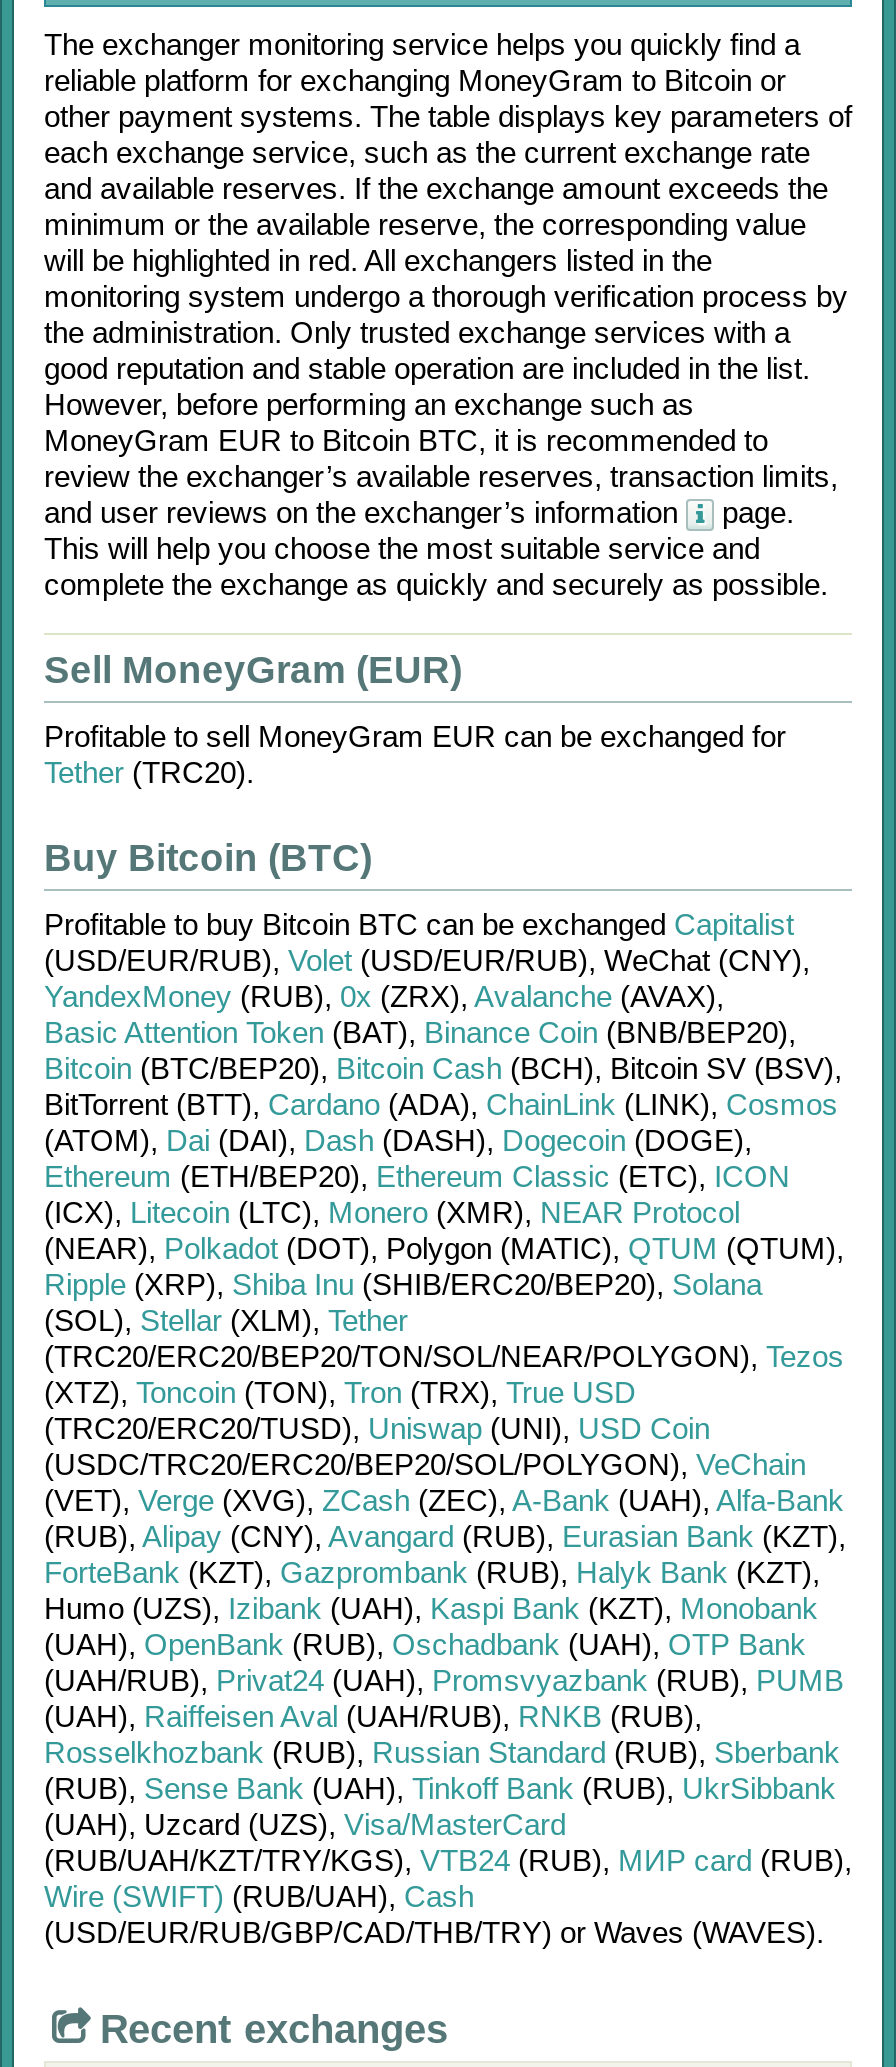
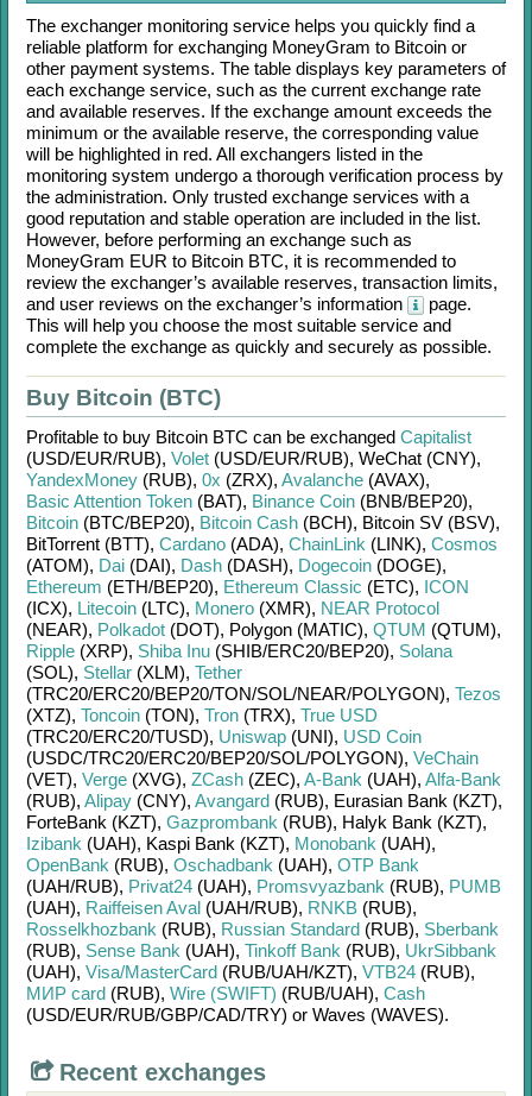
[44,649,786,789] Sell MoneyGram (EUR) | Profitable to sell MoneyGram EUR can be exchanged for | Tether (TRC20). -> none
[44,1591,818,1661] Humo (UZS), Izibank (UAH), Kaspi Bank (KZT), Monobank | (UAH), OpenBank (RUB), Oschadbank (UAH), OTP Bank -> [26,833,436,875] Izibank (UAH), Kaspi Bank (KZT), Monobank (UAH), | OpenBank (RUB), Oschadbank (UAH), OTP Bank
[44,1807,852,1949] (UAH), Uzcard (UZS), Visa/MasterCard | (RUB/UAH/KZT/TRY/KGS), VTB24 (RUB), МИР card (RUB), | Wire (SWIFT) (RUB/UAH), Cash | (USD/EUR/RUB/GBP/CAD/THB/TRY) or Waves (WAVES). -> [26,962,475,1025] (UAH), Visa/MasterCard (RUB/UAH/KZT), VTB24 (RUB), | МИР card (RUB), Wire (SWIFT) (RUB/UAH), Cash | (USD/EUR/RUB/GBP/CAD/TRY) or Waves (WAVES).

